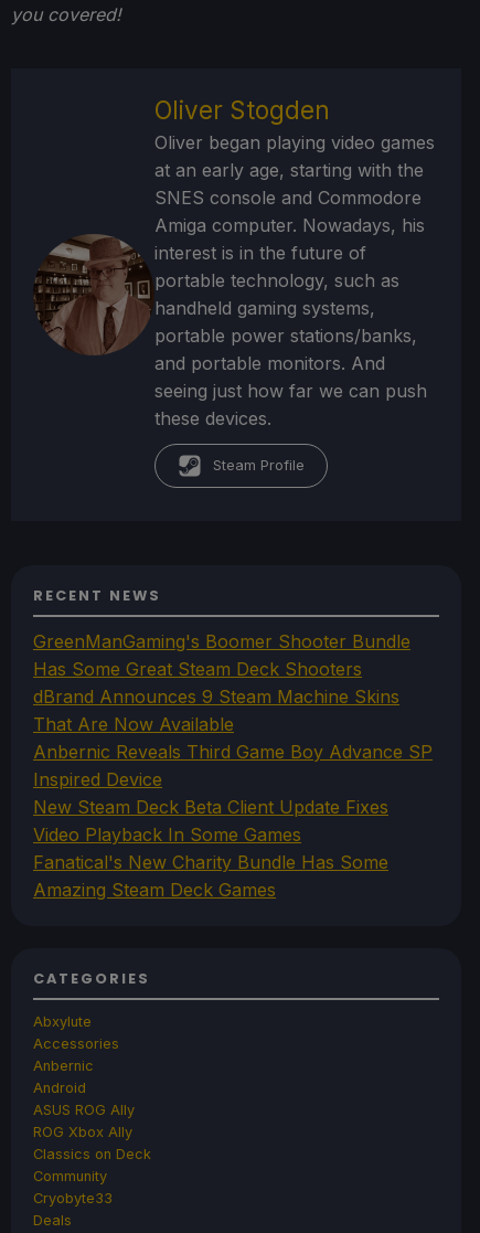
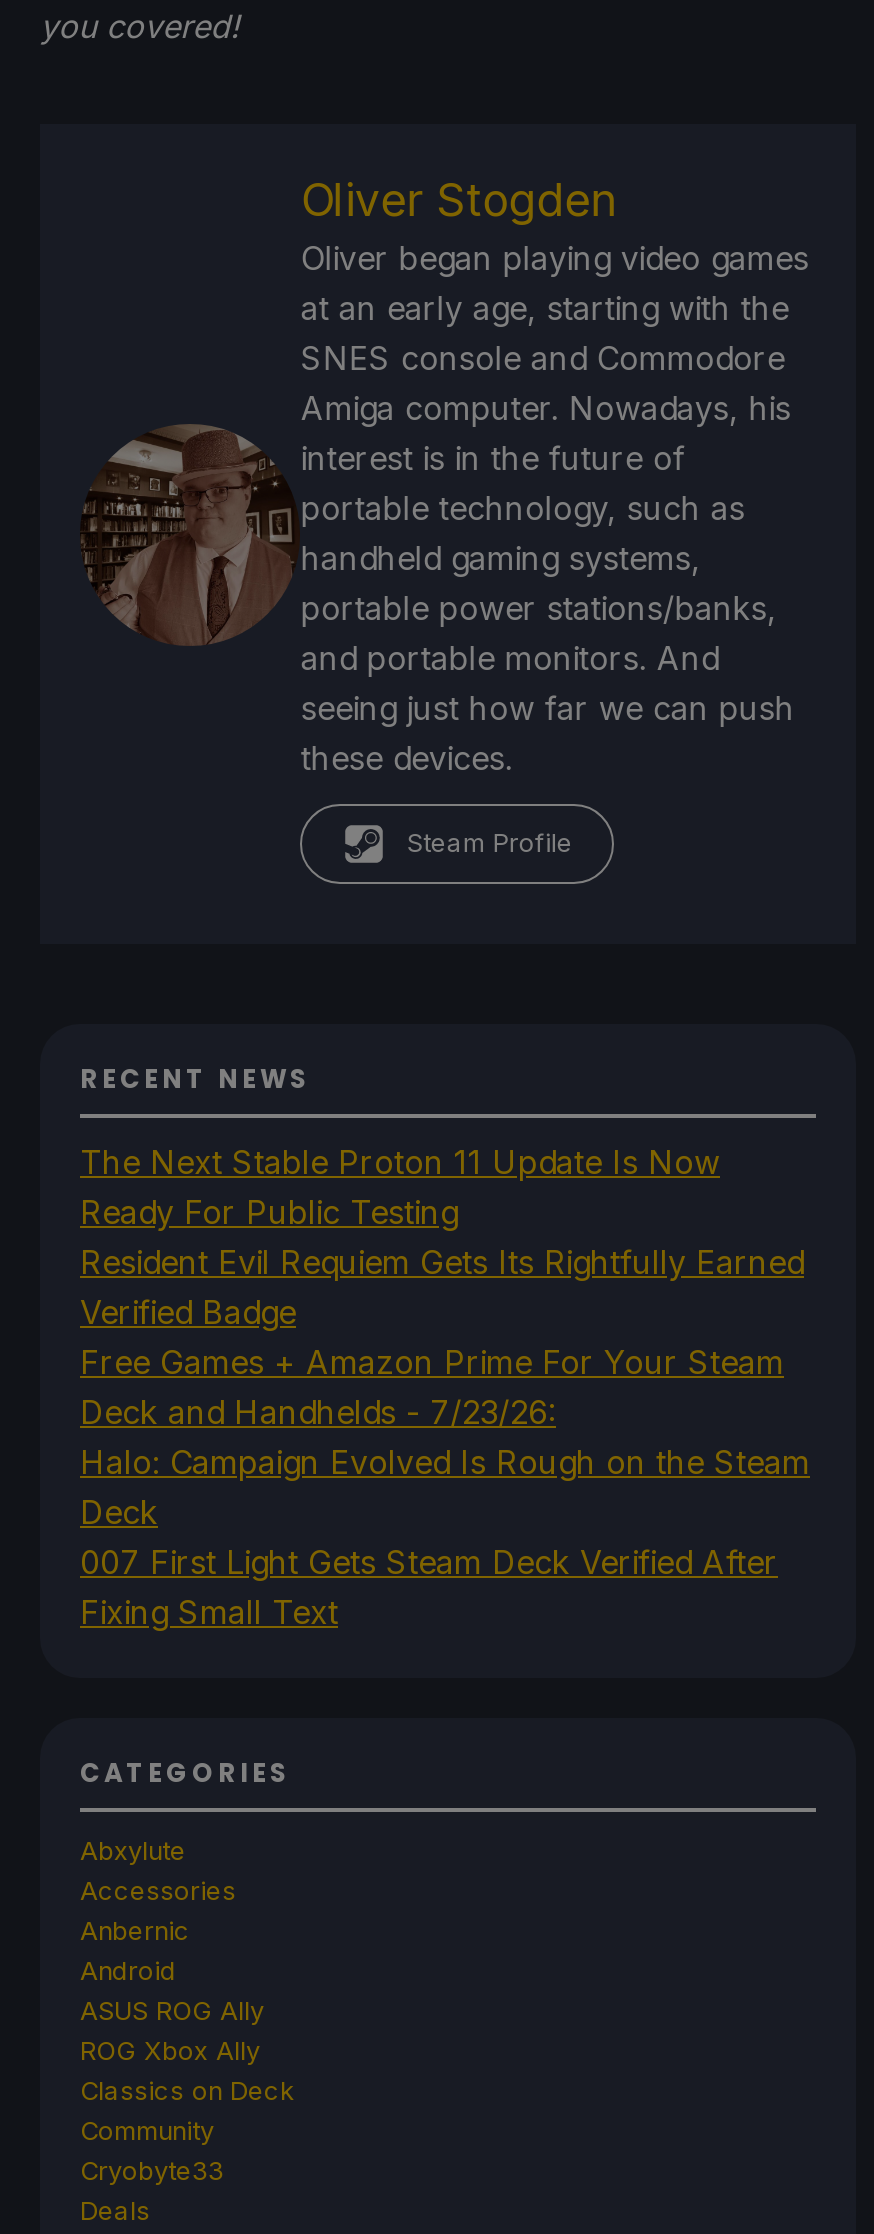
[33,631,433,901] GreenManGaming's Boomer Shooter Bundle | Has Some Great Steam Deck Shooters | dBrand Announces 9 Steam Machine Skins | That Are Now Available | Anbernic Reveals Third Game Boy Advance SP | Inspired Device | New Steam Deck Beta Client Update Fixes | Video Playback In Some Games | Fanatical's New Charity Bundle Has Some | Amazing Steam Deck Games -> [80,1143,810,1633] The Next Stable Proton 11 Update Is Now | Ready For Public Testing | Resident Evil Requiem Gets Its Rightfully Earned | Verified Badge | Free Games + Amazon Prime For Your Steam | Deck and Handhelds - 7/23/26: | Halo: Campaign Evolved Is Rough on the Steam | Deck | 007 First Light Gets Steam Deck Verified After | Fixing Small Text

